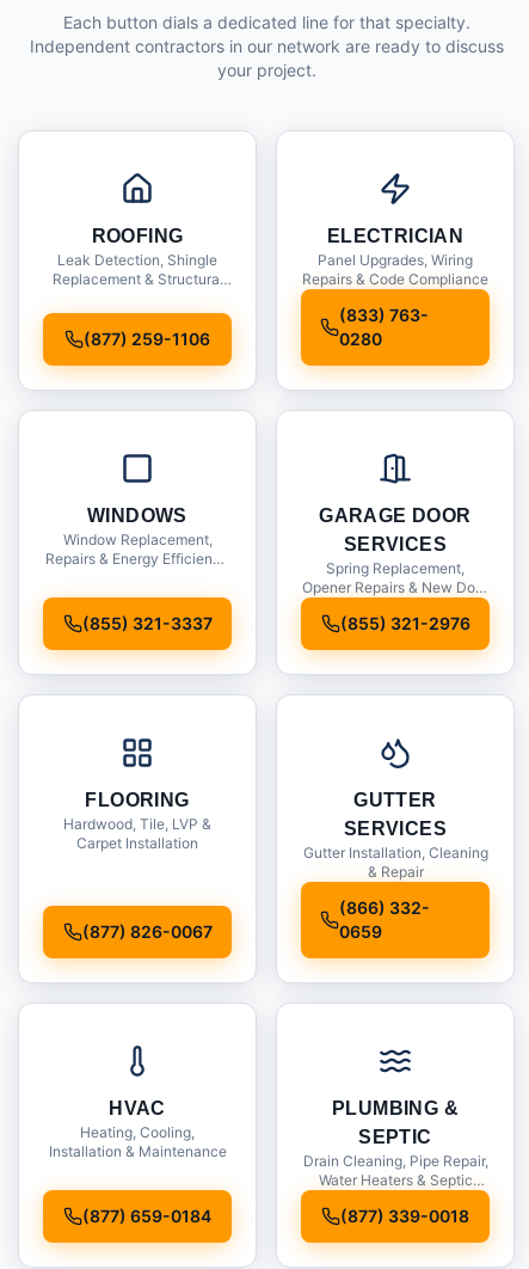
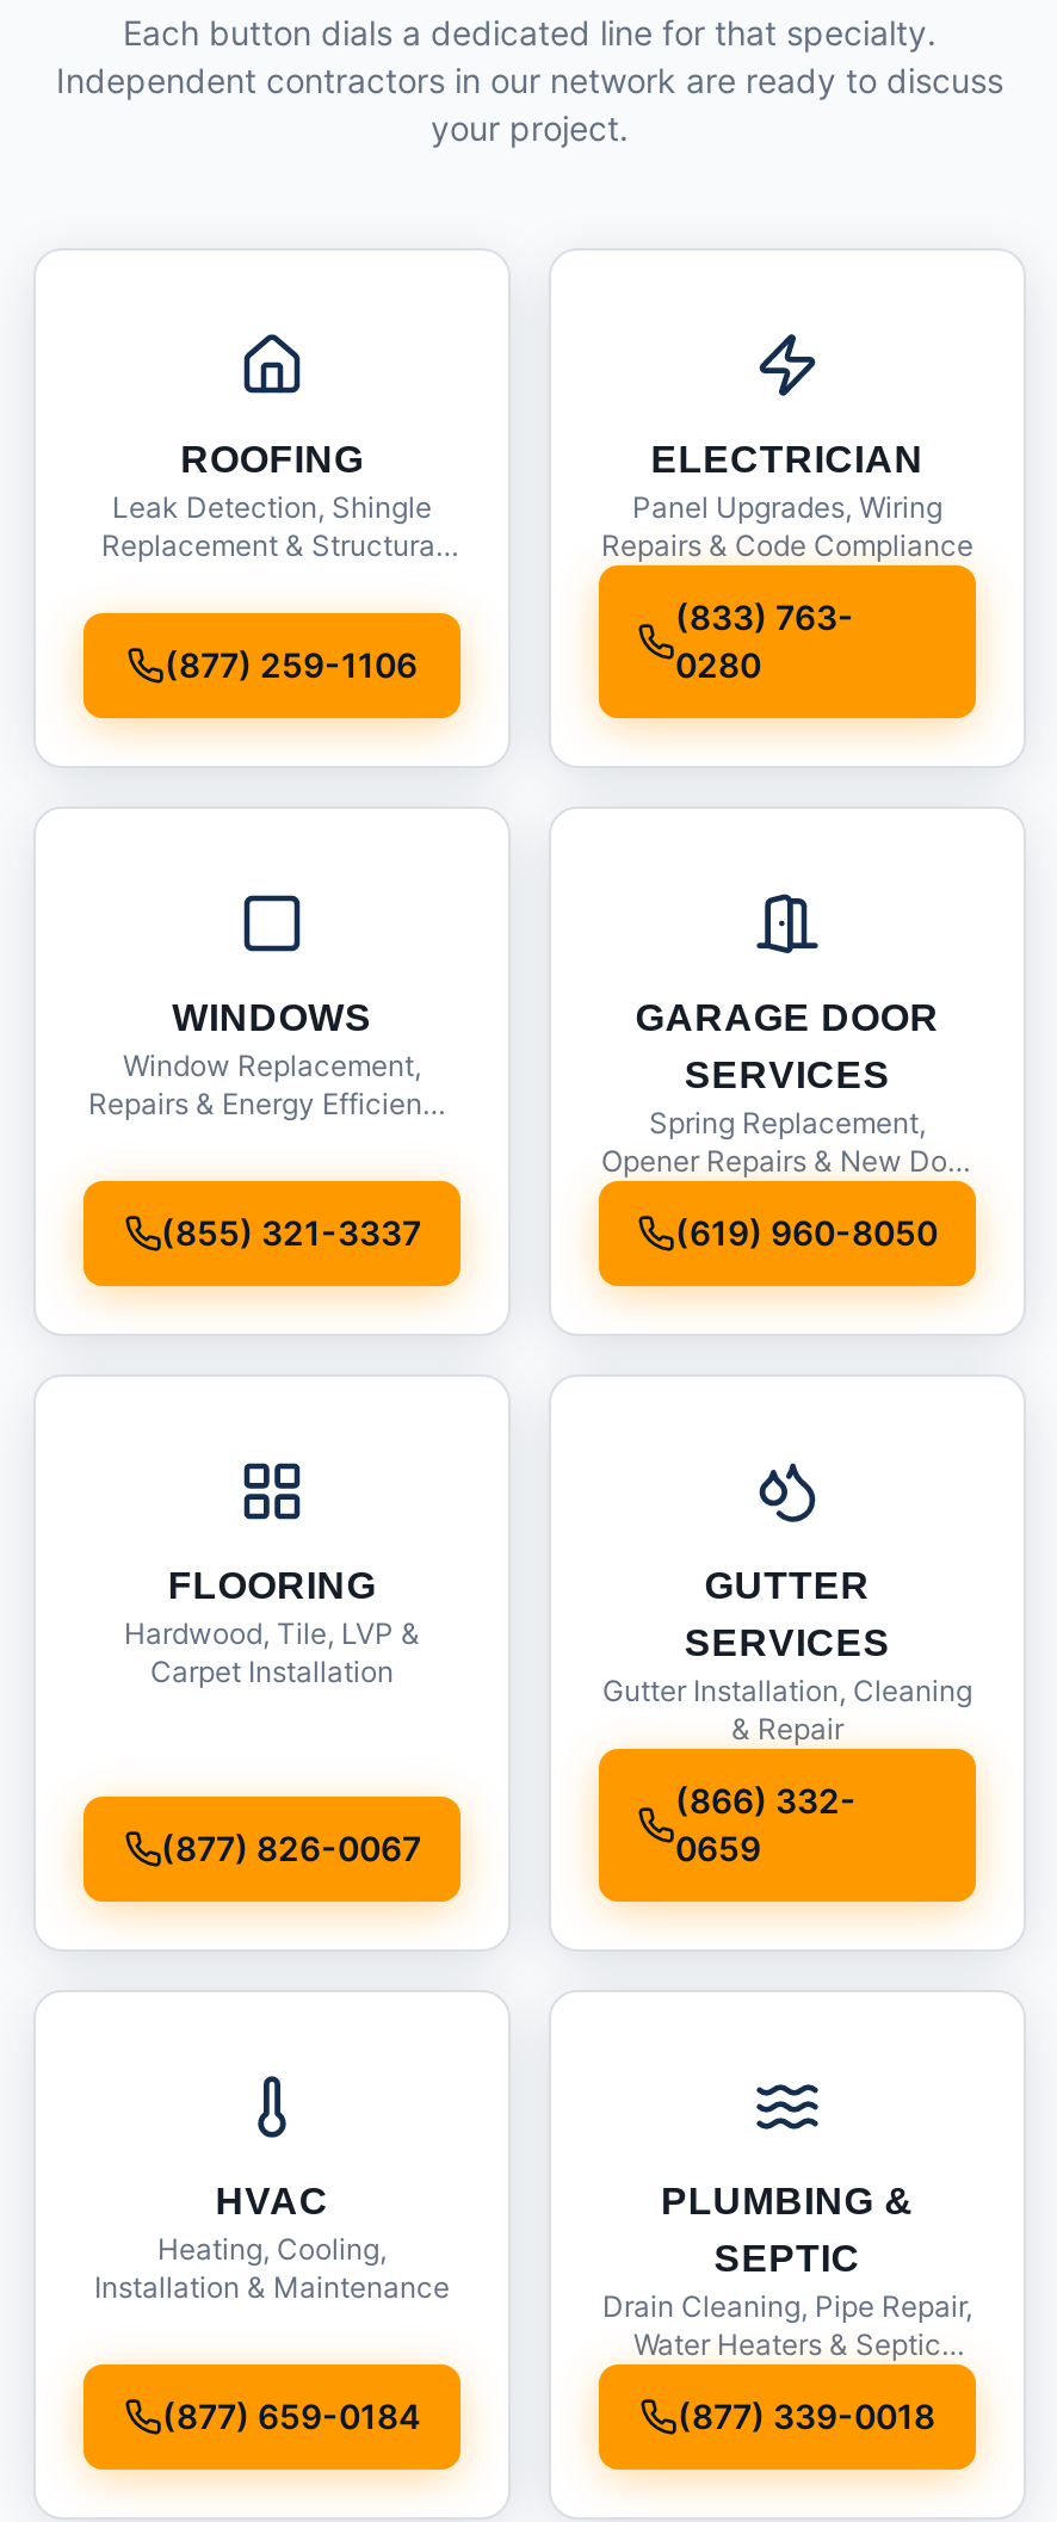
[340,613,470,633] (855) 321-2976 -> [675,1212,938,1253] (619) 960-8050

